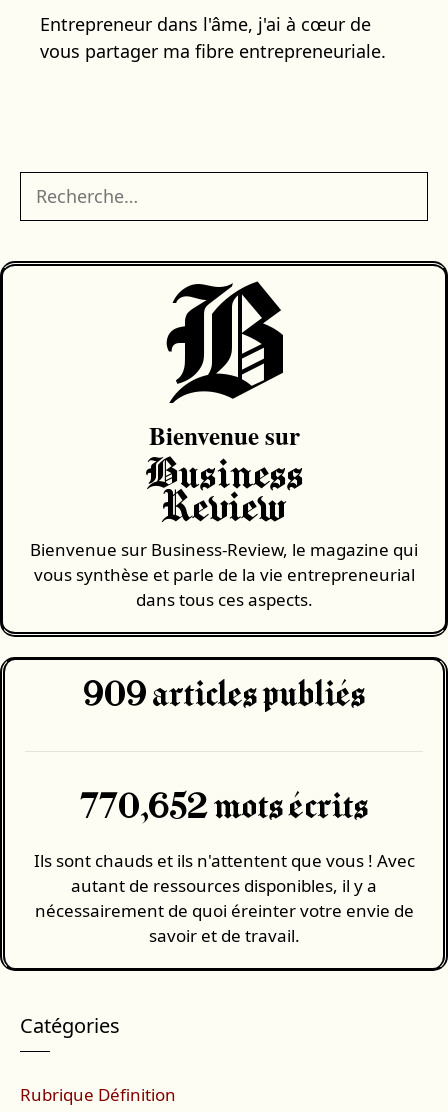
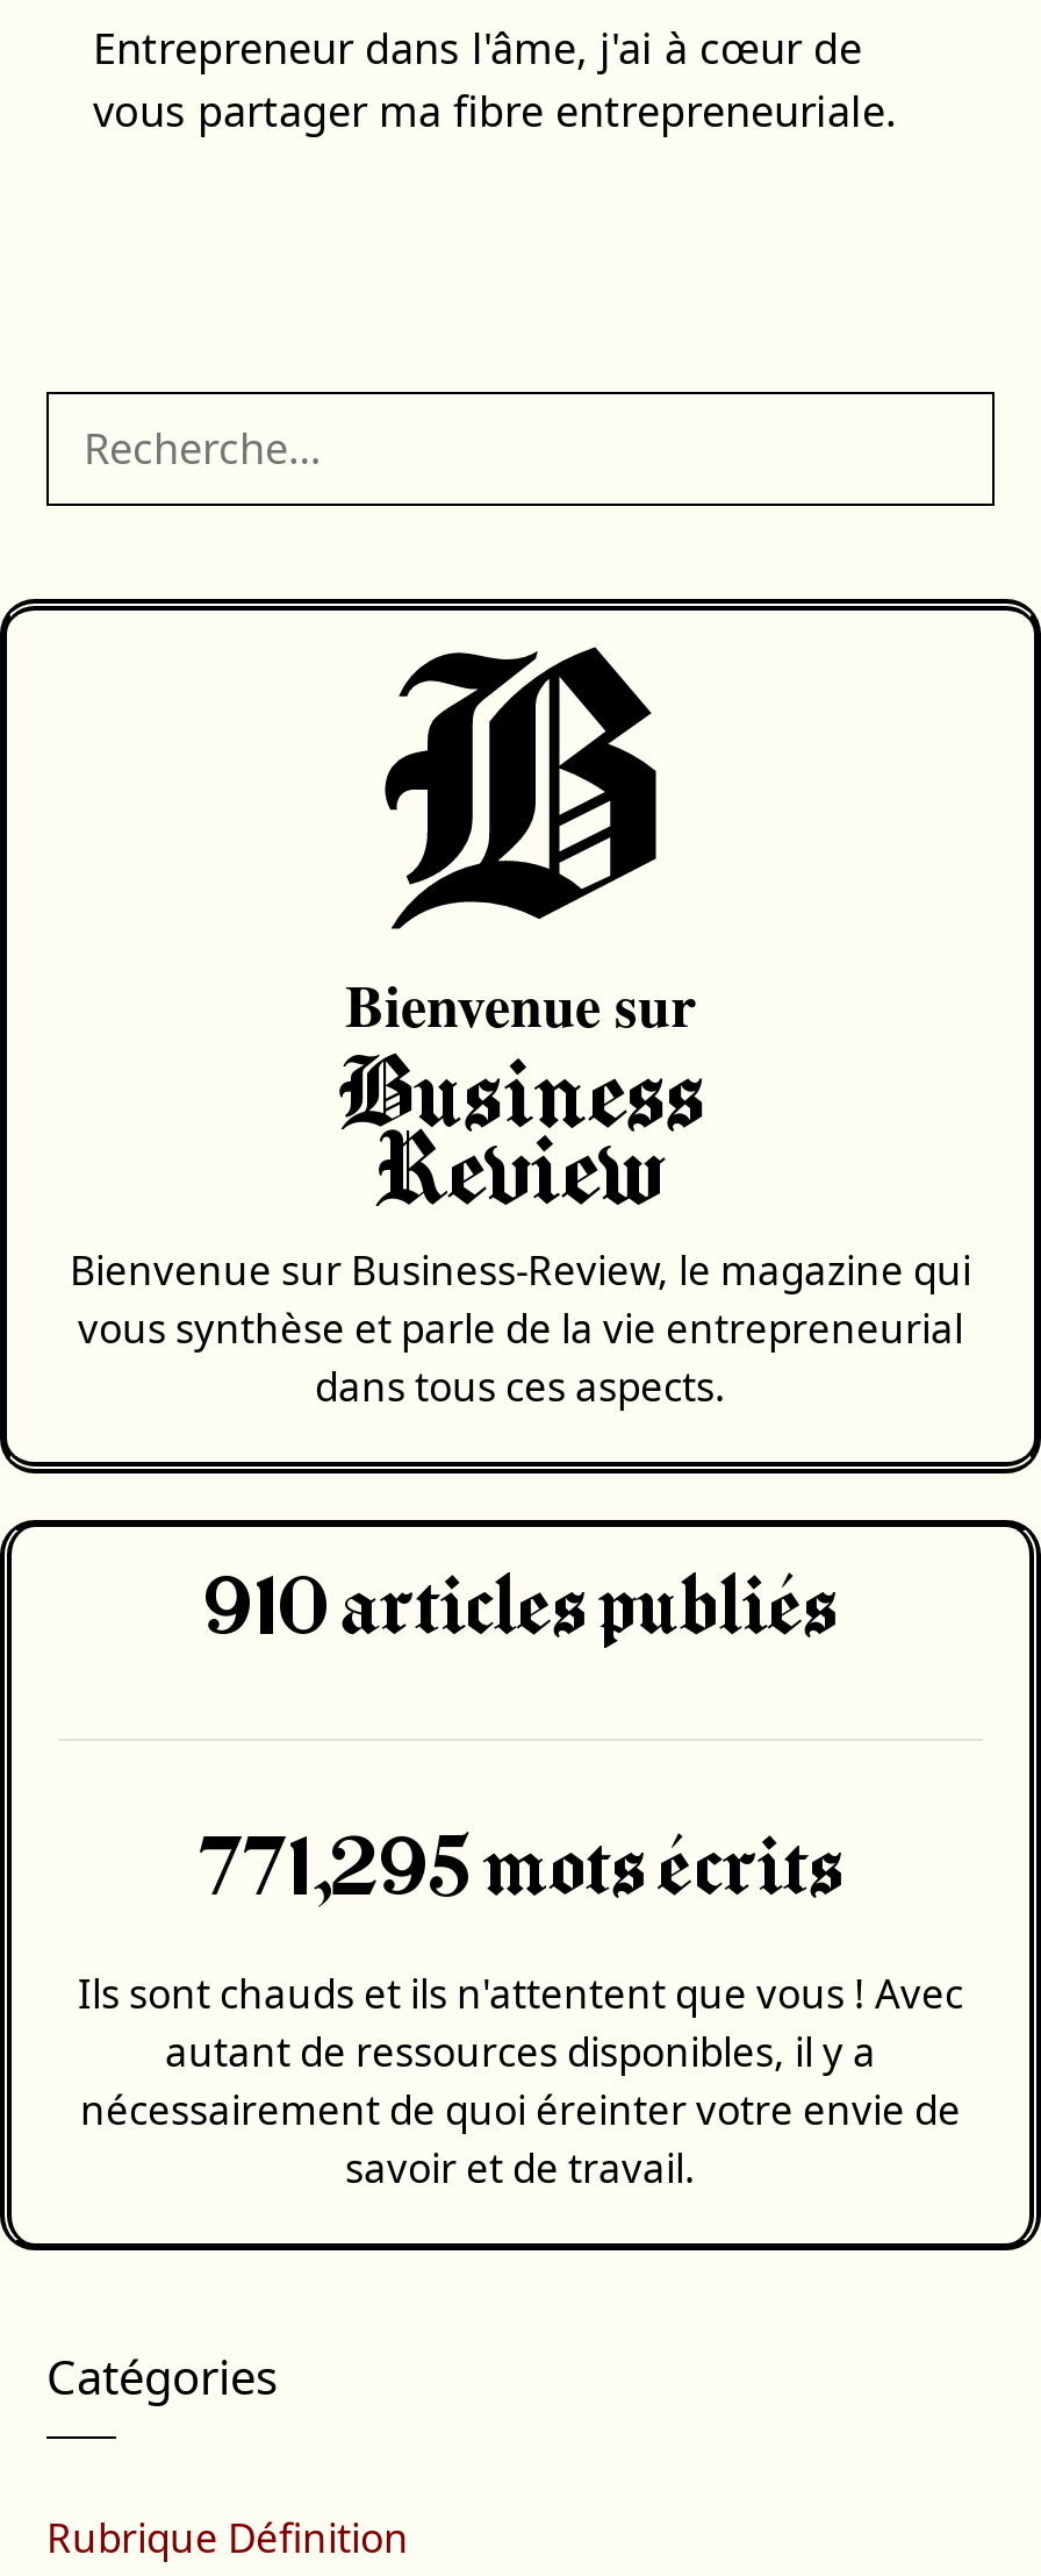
[83,678,365,713] 909 articles publiés -> [204,1569,837,1651] 910 articles publiés
[80,790,368,825] 770,652 mots écrits -> [199,1830,842,1911] 771,295 mots écrits

